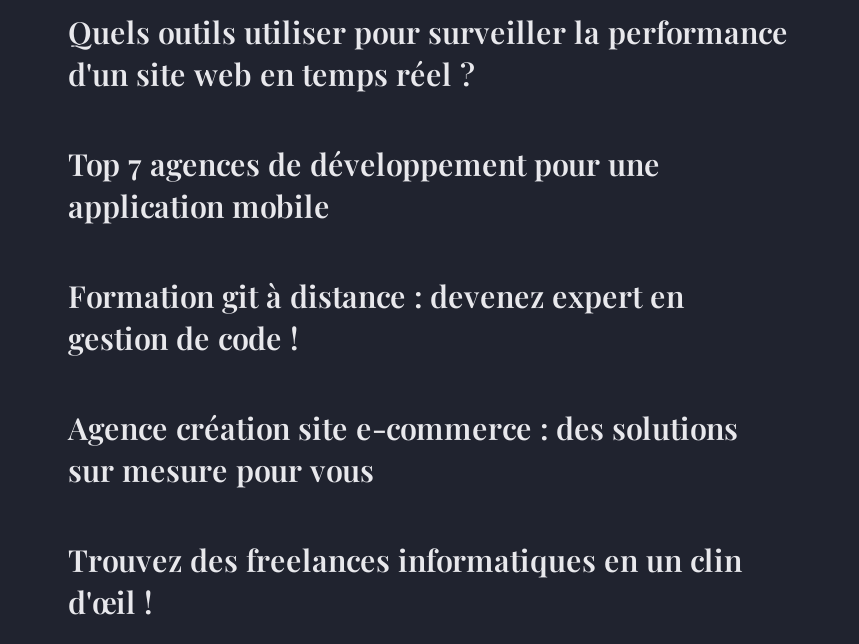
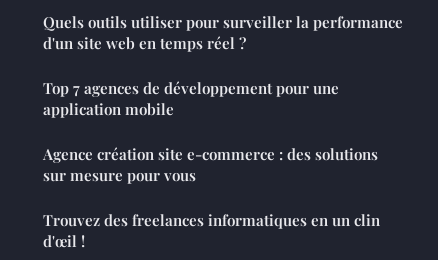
[68,276,684,358] Formation git à distance : devenez expert en | gestion de code ! -> none

